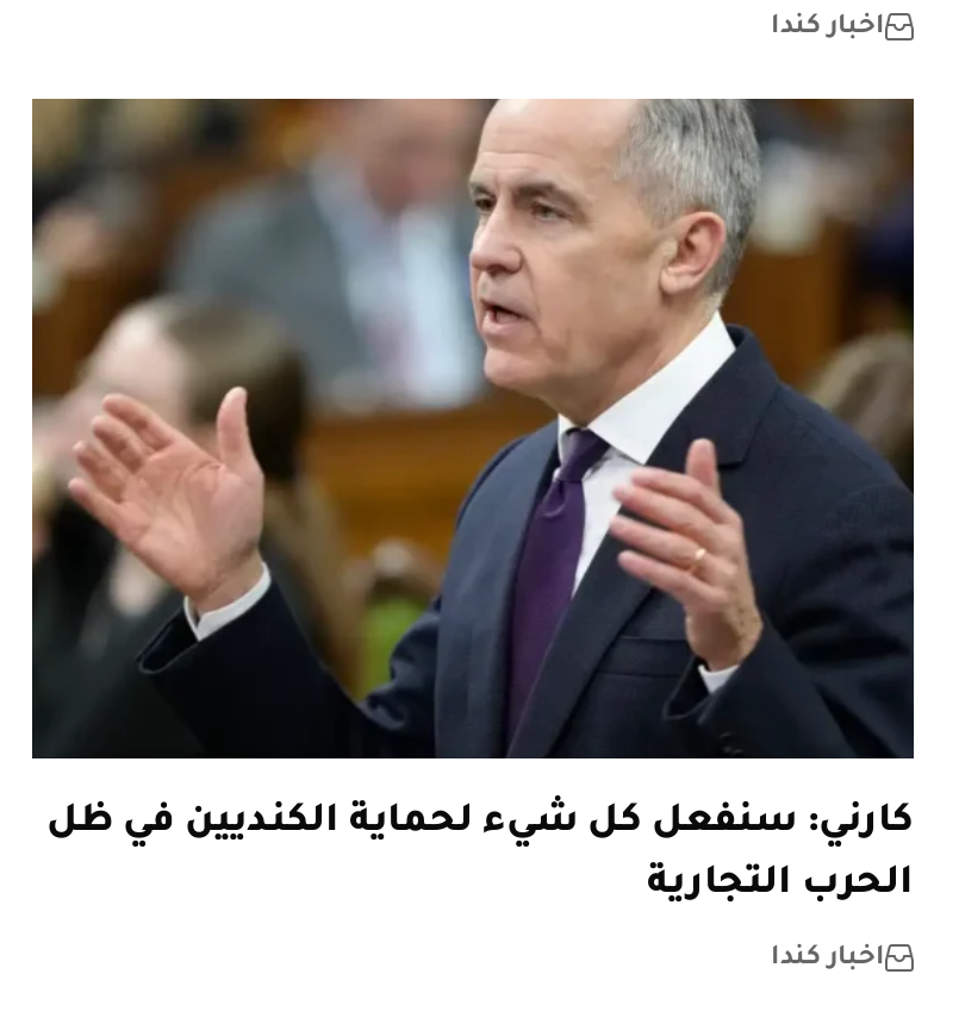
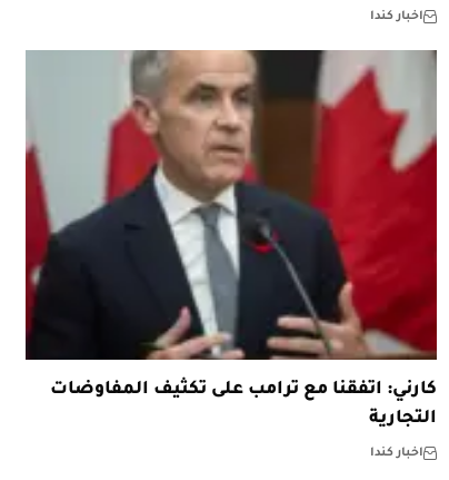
[30,98,916,845] [image] | كارني: سنفعل كل شيء لحماية الكنديين في ظل -> [24,49,438,400] [image] | كارني: اتفقنا مع ترامب على تكثيف المفاوضات
[647,866,914,907] الحرب التجارية -> [369,410,437,429] التجارية

